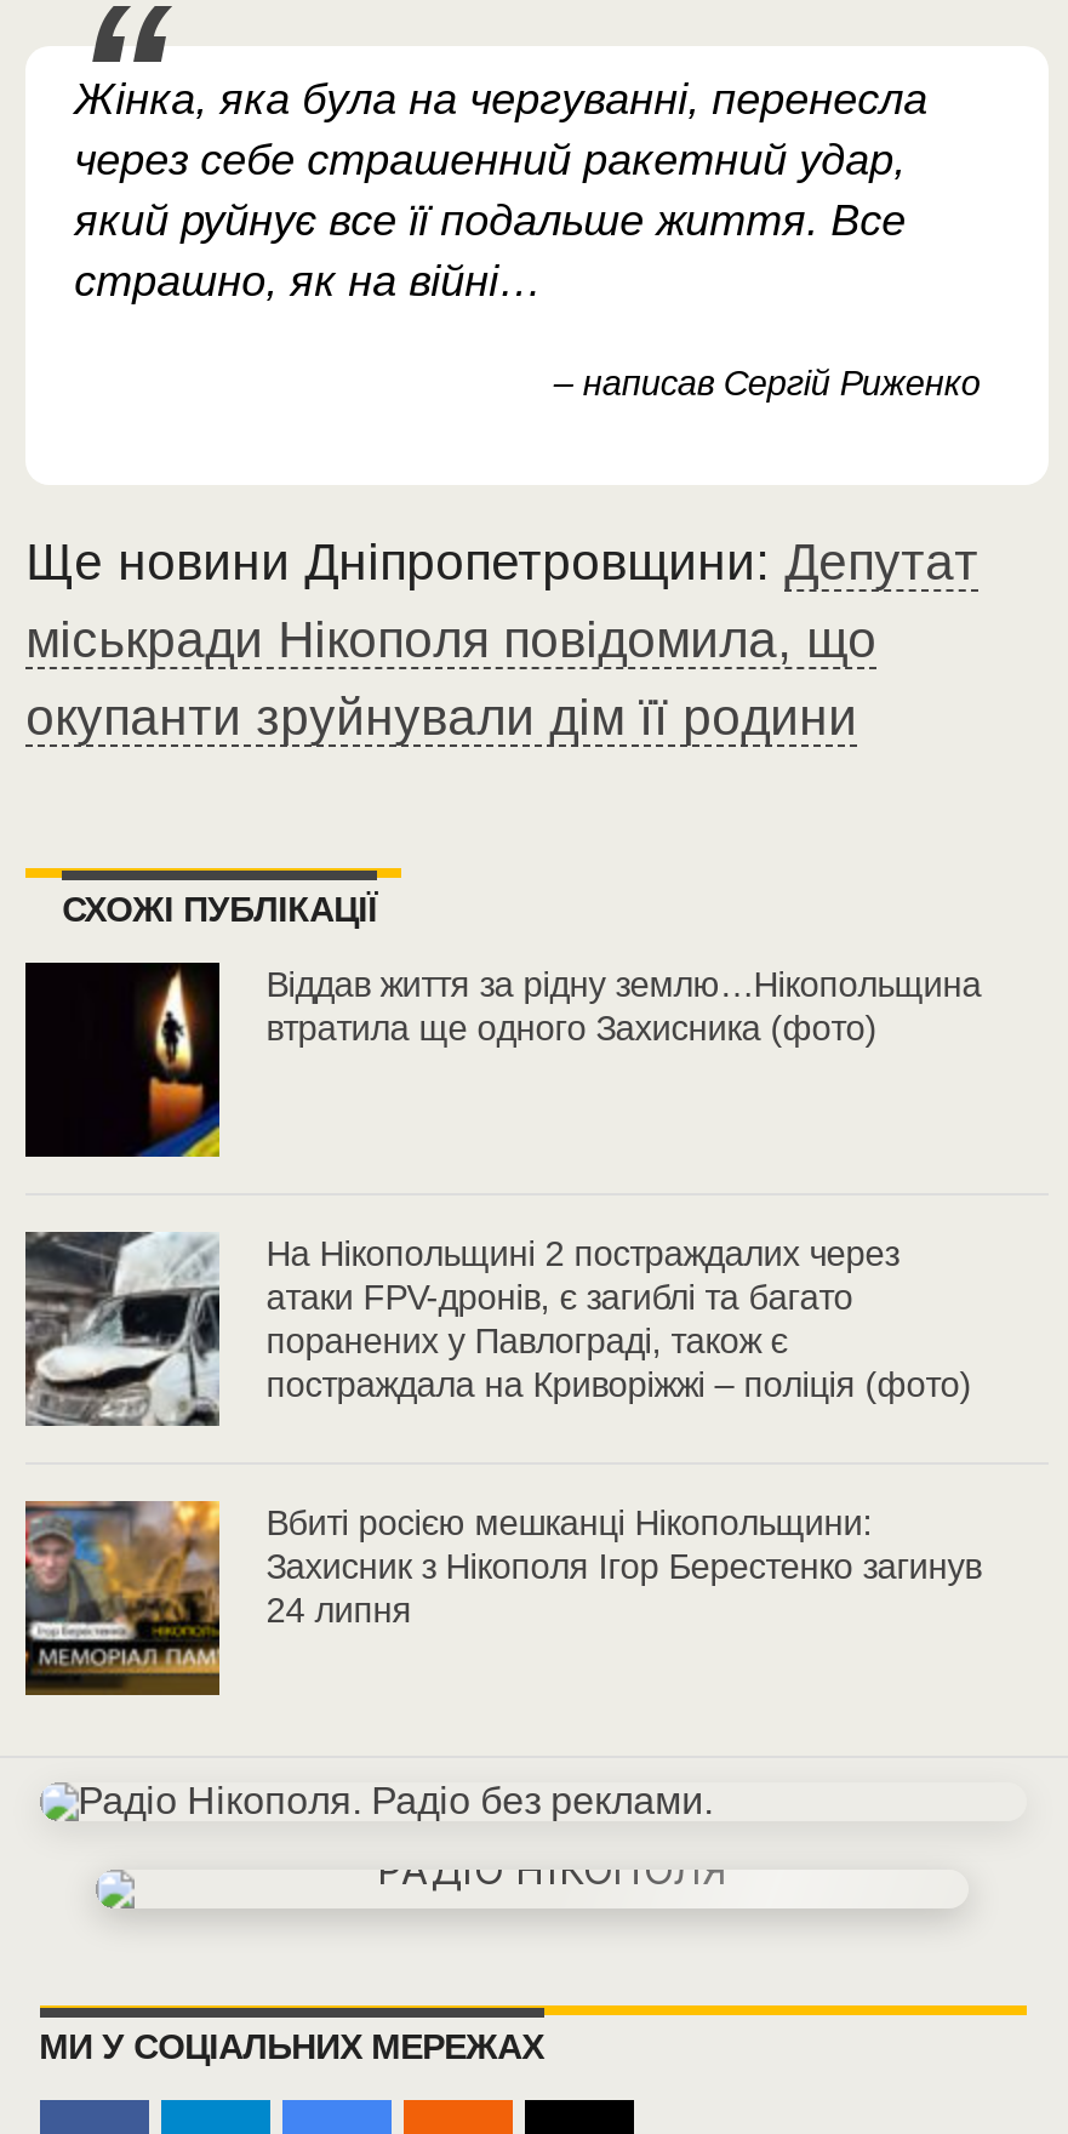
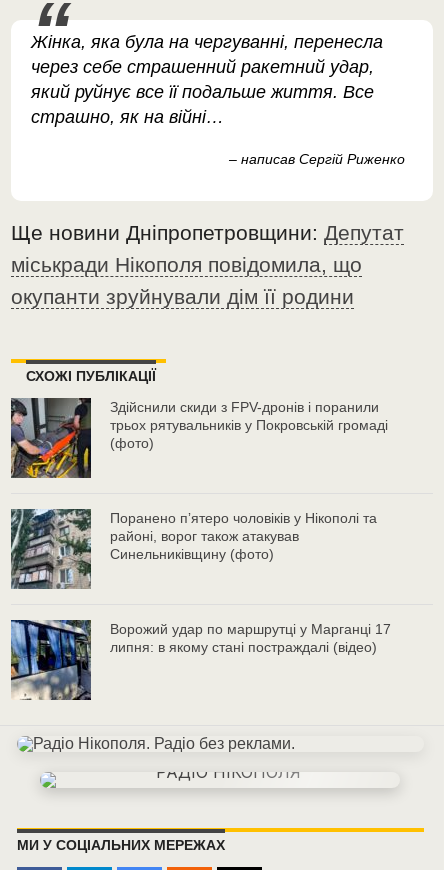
[23,960,981,1159] [image] | Віддав життя за рідну землю…Нікопольщина | втратила ще одного Захисника (фото) -> [10,397,388,479] [image] | Здійснили скиди з FPV-дронів і поранили | трьох рятувальників у Покровській громаді | (фото)
[25,1229,972,1426] [image] | На Нікопольщині 2 постраждалих через | атаки FPV-дронів, є загиблі та багато | поранених у Павлограді, також є | постраждала на Криворіжжі – поліція (фото) -> [11,508,377,589] [image] | Поранено пʼятеро чоловіків у Нікополі та | районі, ворог також атакував | Синельниківщину (фото)
[23,1499,981,1697] [image] | Вбиті росією мешканці Нікопольщини: | Захисник з Нікополя Ігор Берестенко загинув | 24 липня -> [10,619,391,701] [image] | Ворожий удар по маршрутці у Марганці 17 | липня: в якому стані постраждалі (відео)

